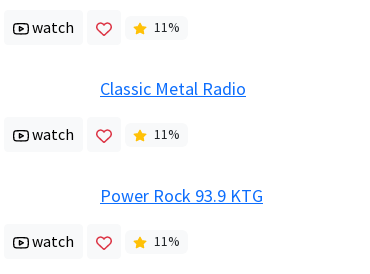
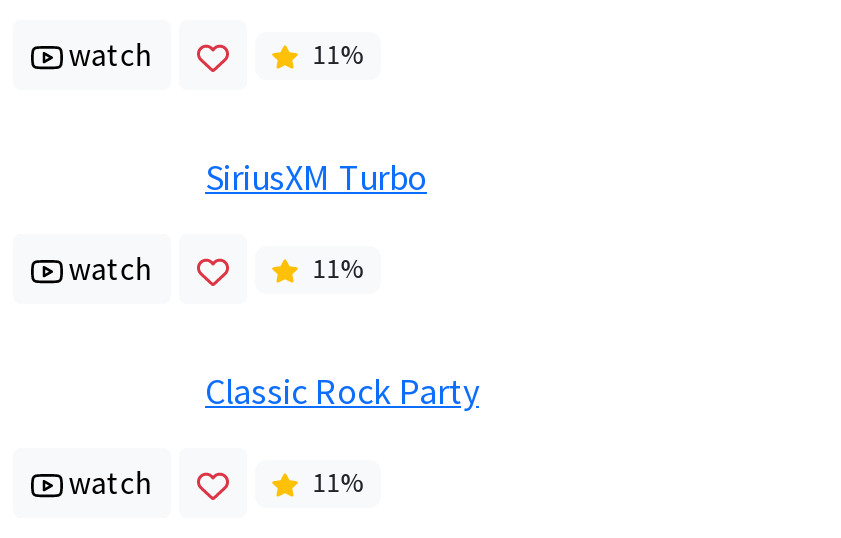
[100,77,246,100] Classic Metal Radio -> [205,154,427,200] SiriusXM Turbo
[100,184,263,207] Power Rock 93.9 KTG -> [205,368,479,414] Classic Rock Party

